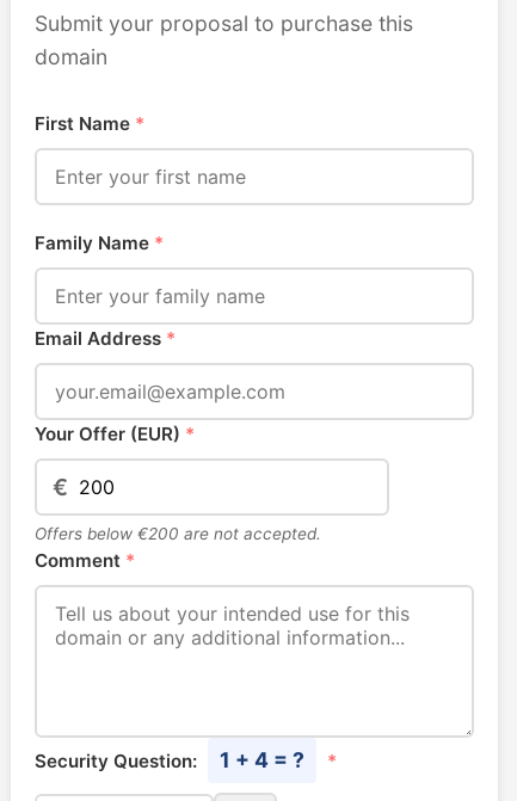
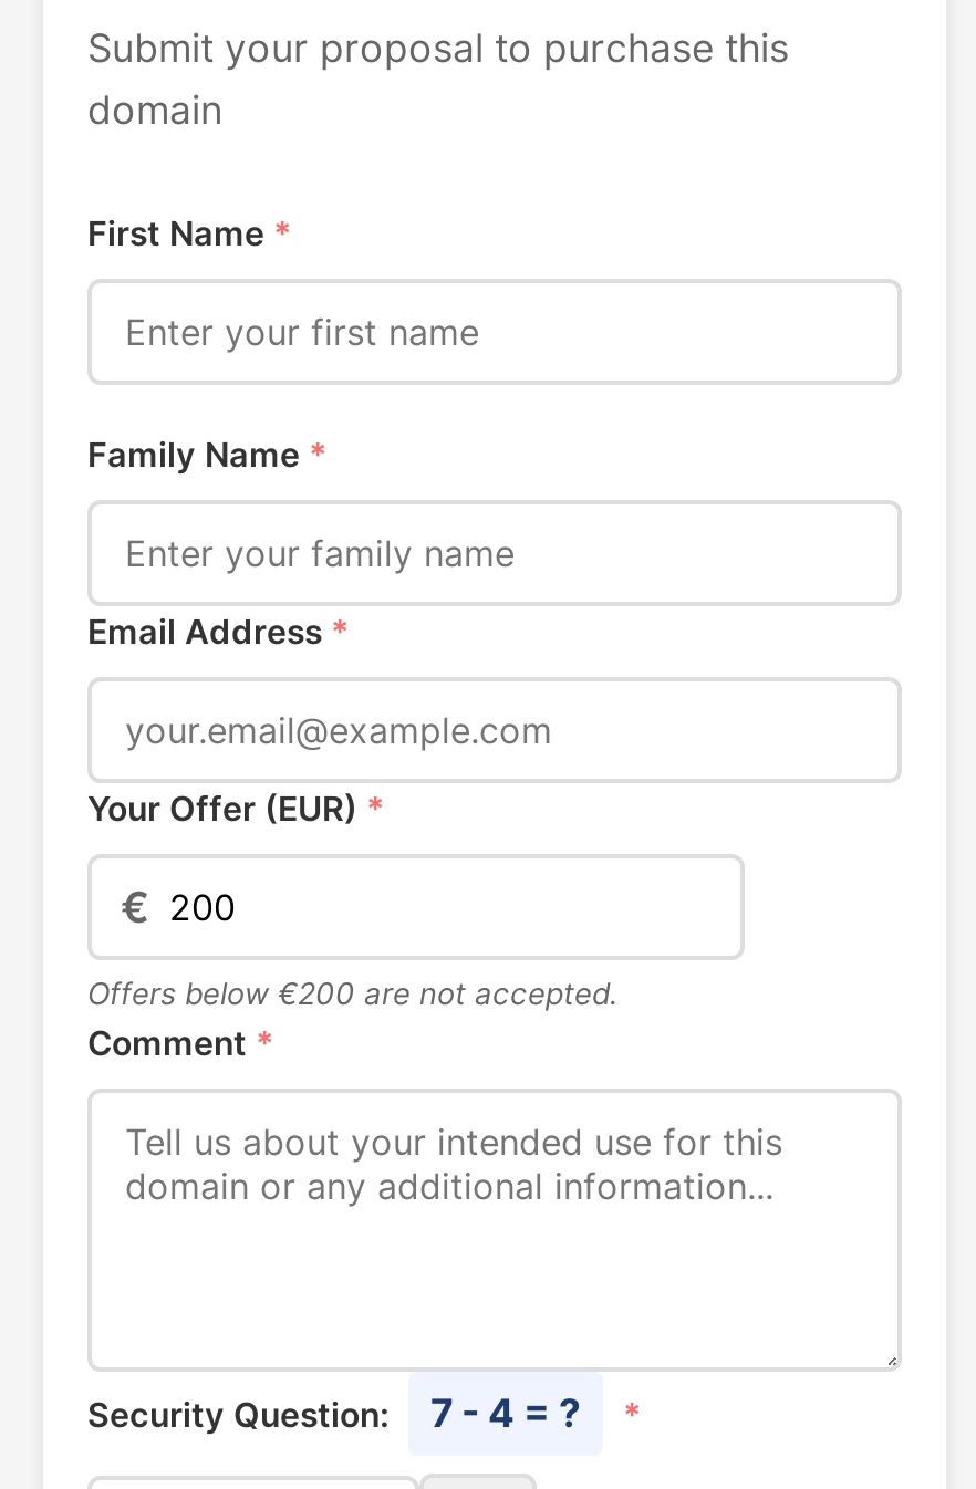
[220,747,304,772] 1 + 4 = ? -> [430,1389,581,1436] 7 - 4 = ?

